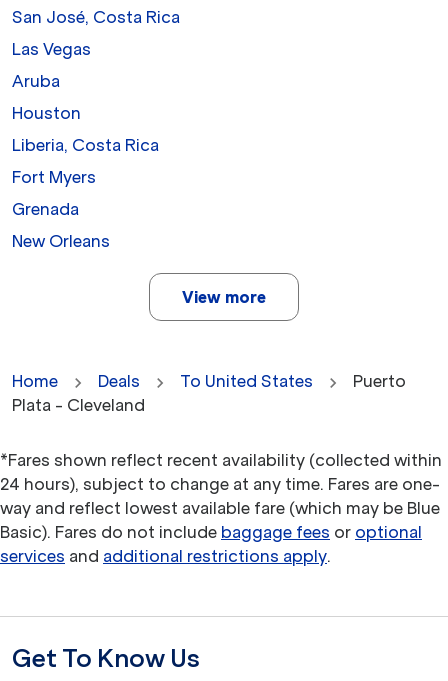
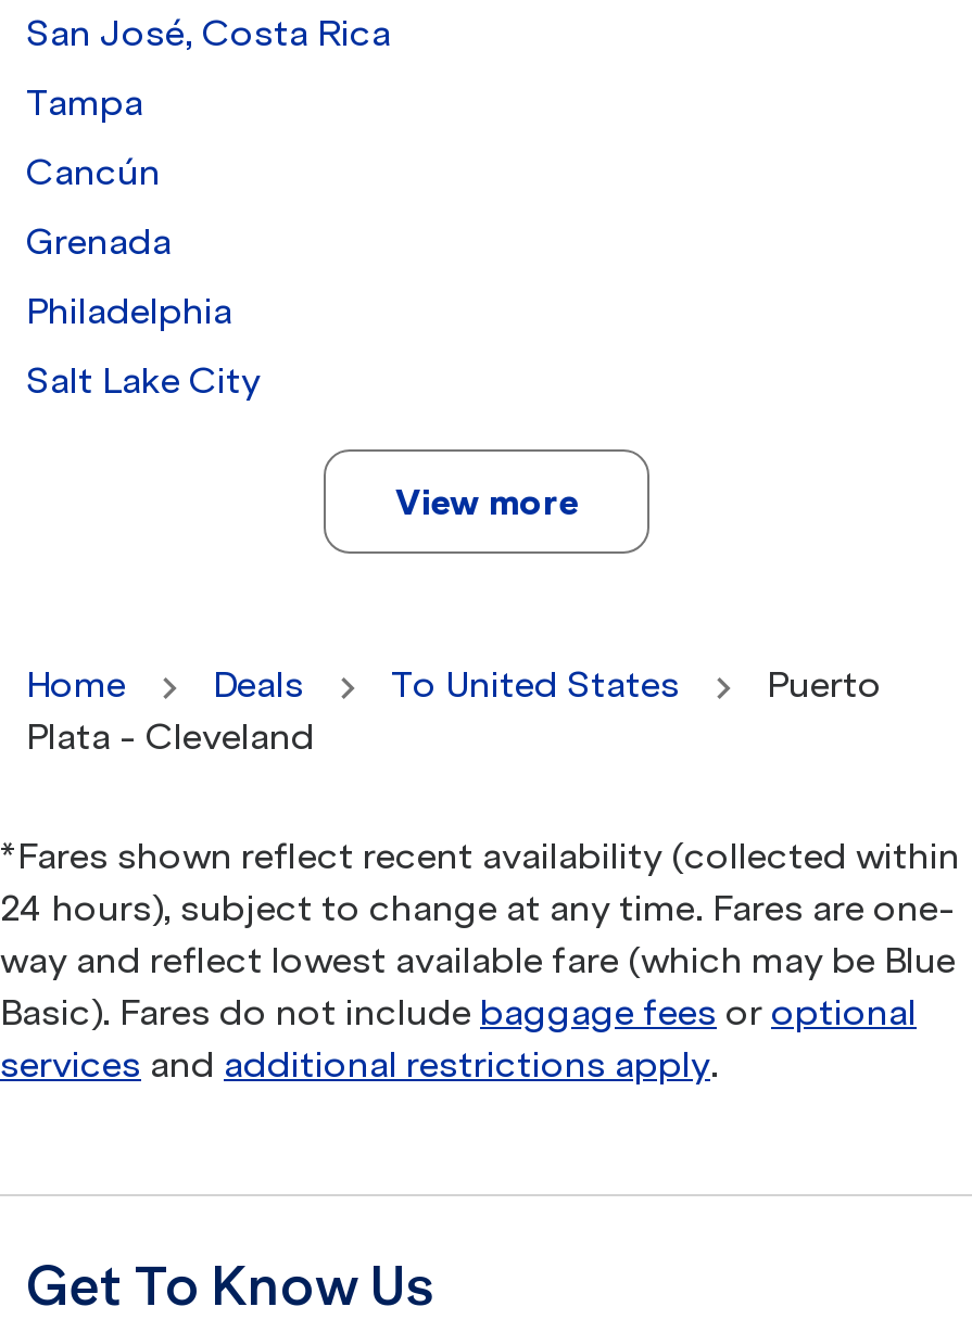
[12,39,159,187] Las Vegas | Aruba | Houston | Liberia, Costa Rica | Fort Myers -> [26,80,161,193] Tampa | Cancún
moved [12,199,79,219] -> [26,219,172,263]: Grenada
[12,231,110,251] New Orleans -> [26,289,261,402] Philadelphia | Salt Lake City

